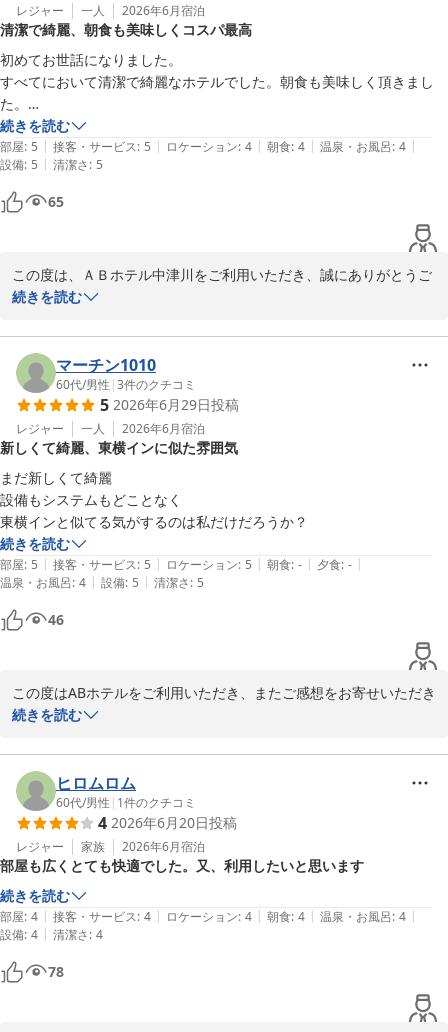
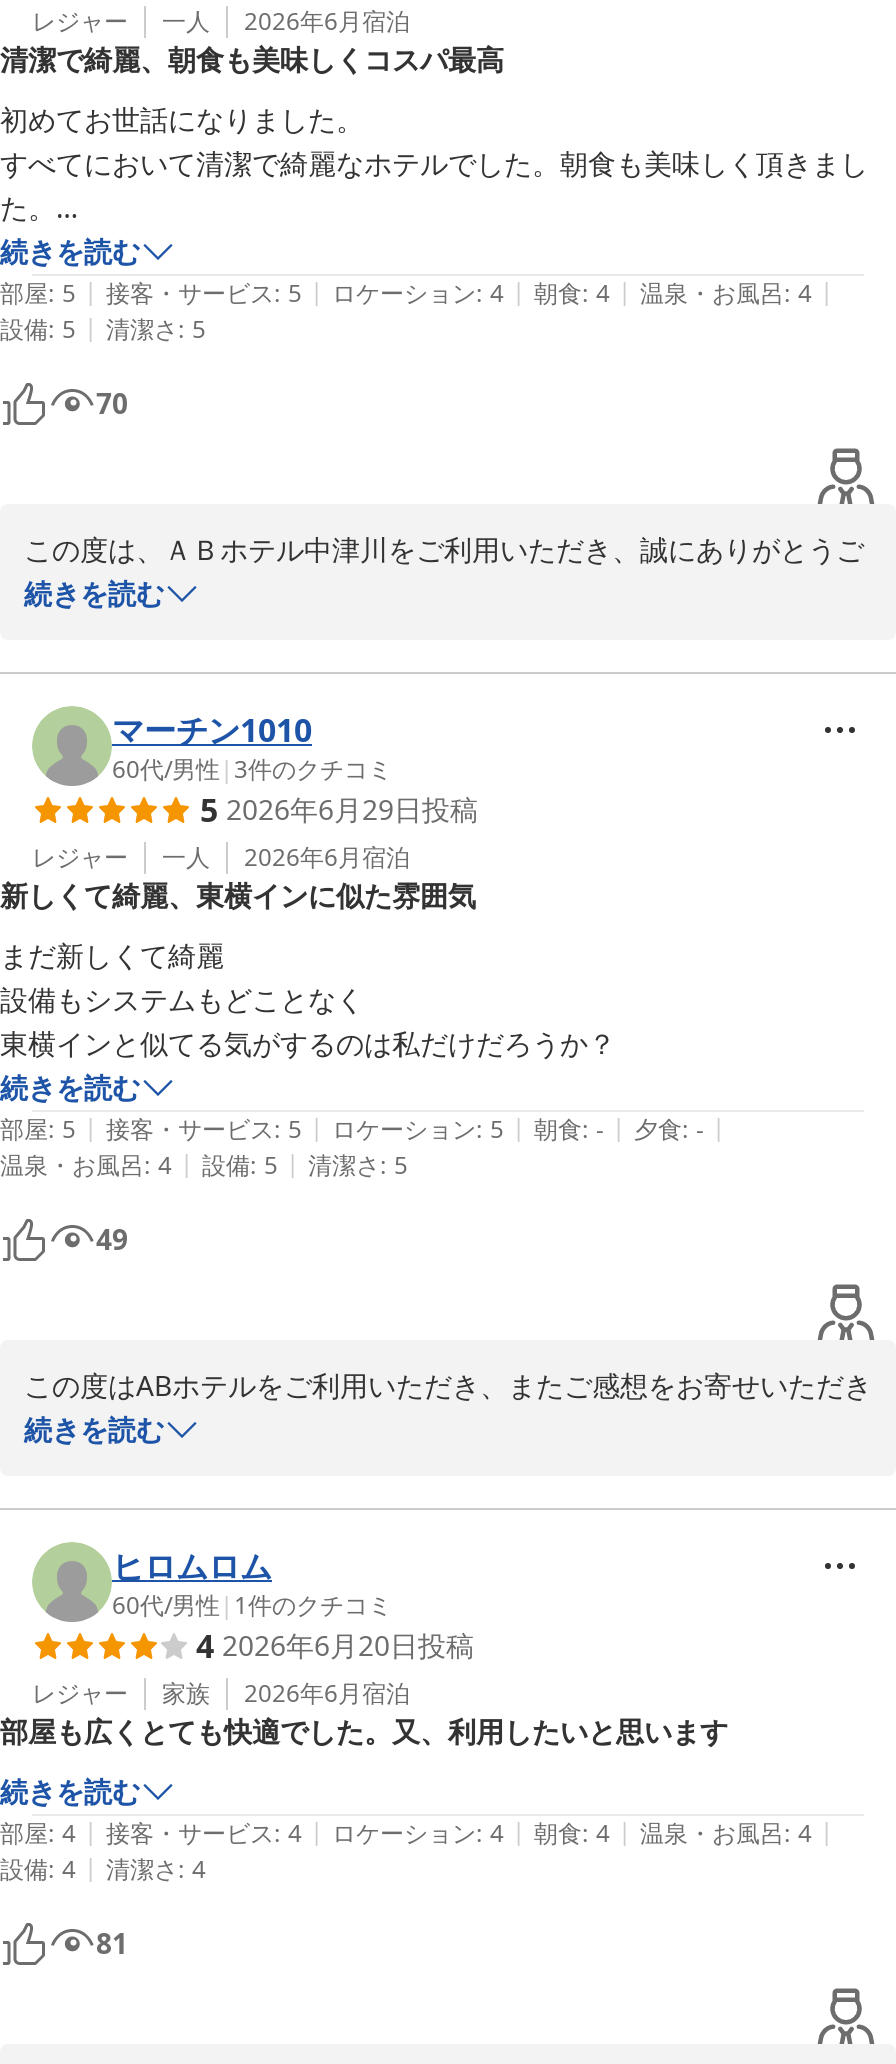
[48,192,64,211] 65 -> [96,384,128,422] 70
[48,610,64,629] 46 -> [96,1220,128,1258] 49
[48,962,64,981] 78 -> [96,1924,128,1962] 81

